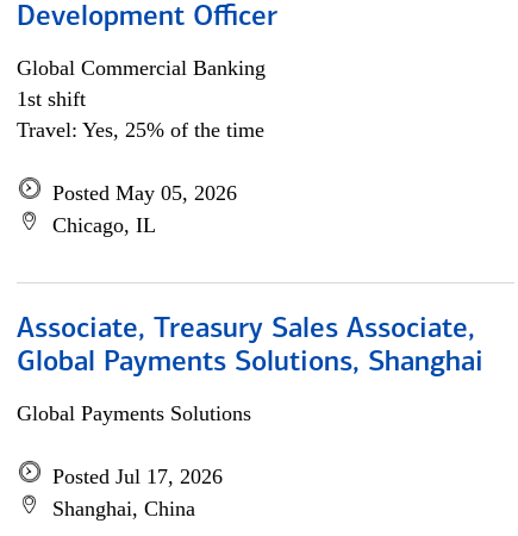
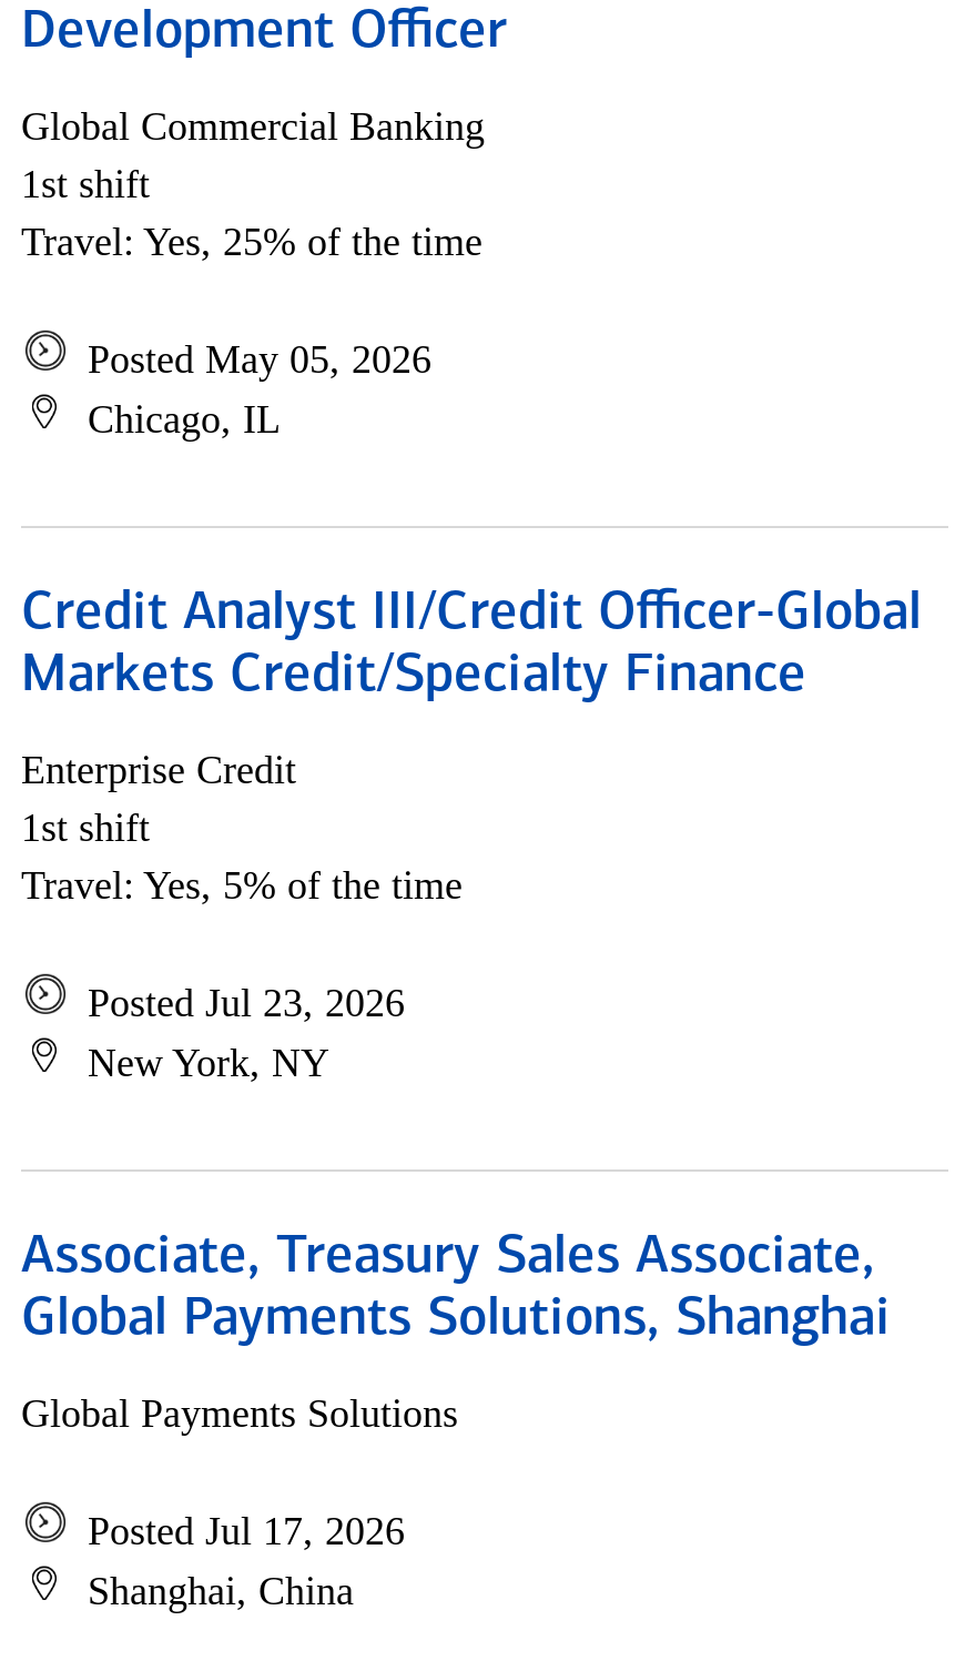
none -> [21,588,922,1085] Credit Analyst III/Credit Officer-Global | Markets Credit/Specialty Finance | Enterprise Credit | 1st shift | Travel: Yes, 5% of the time | Posted Jul 23, 2026 | New York, NY

